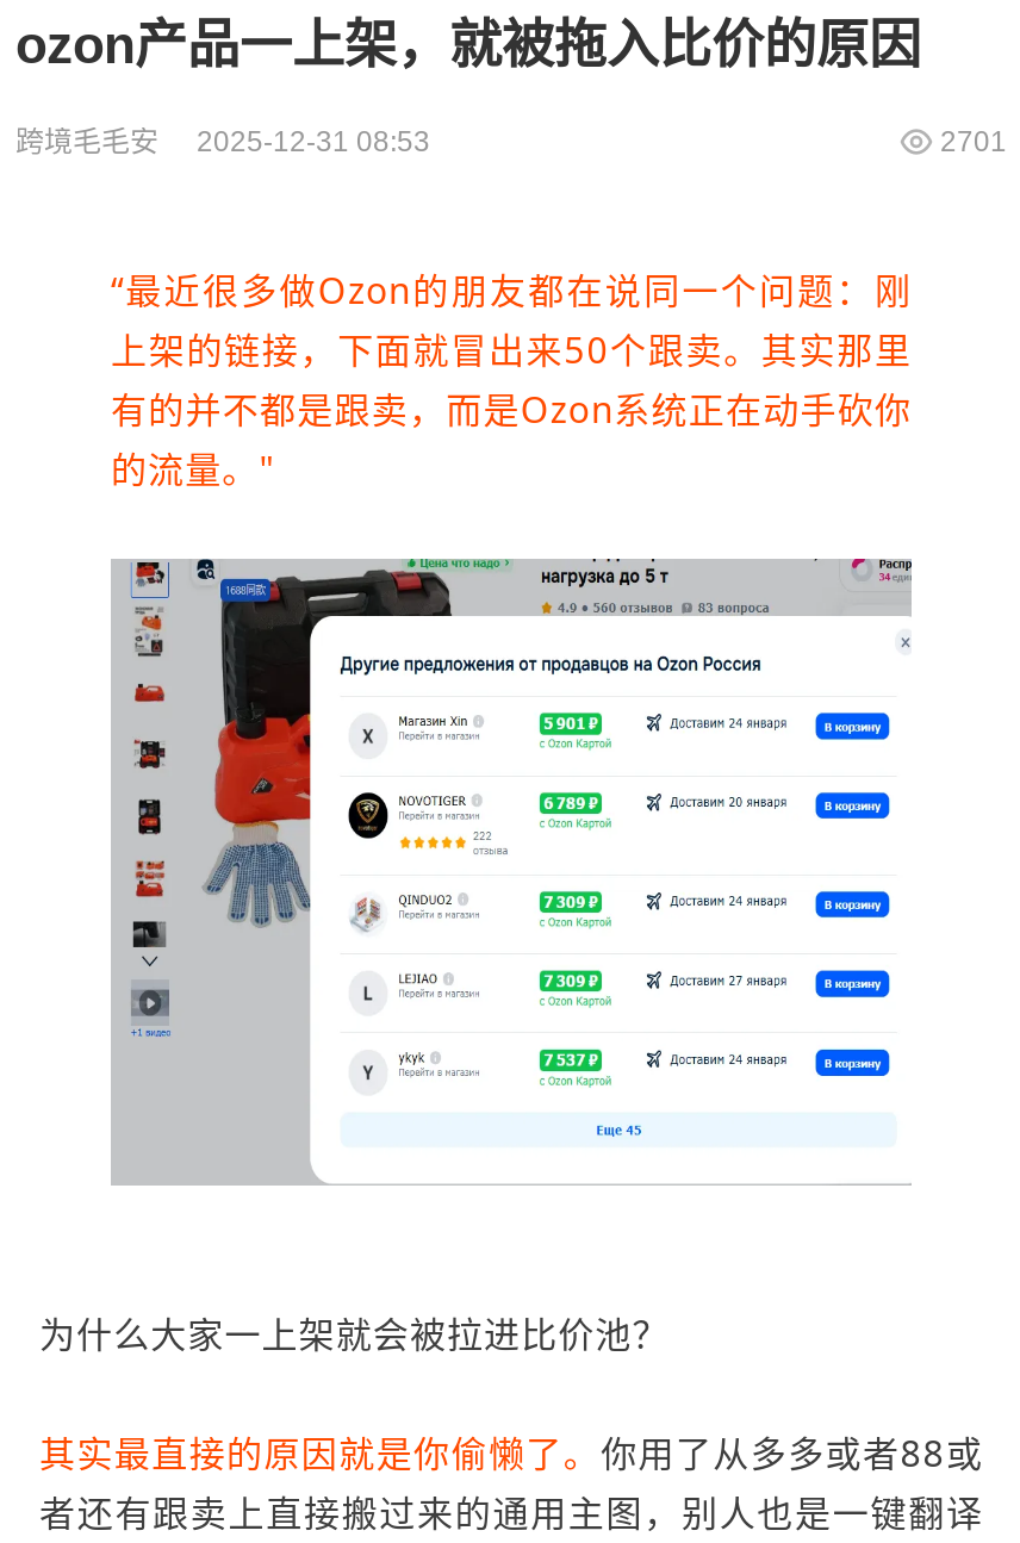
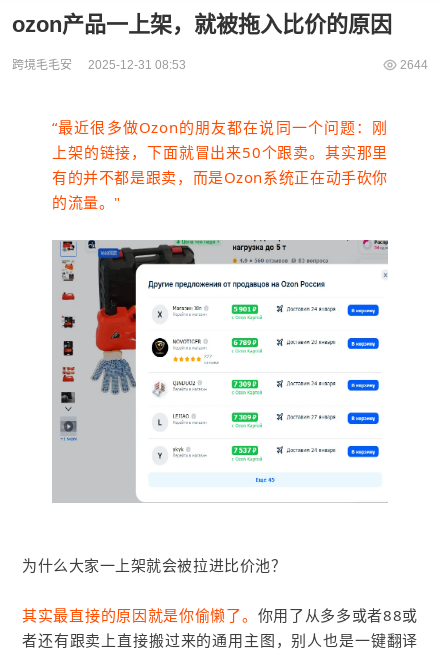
[940,125,1007,158] 2701 -> [400,58,428,72] 2644

